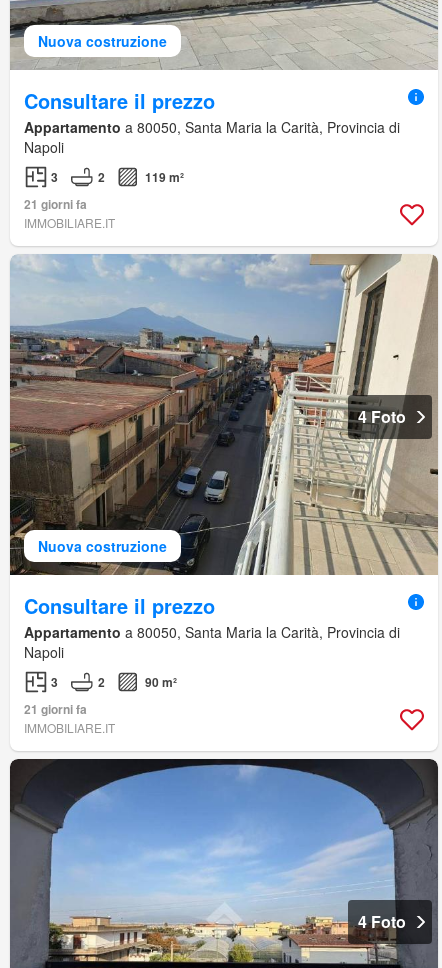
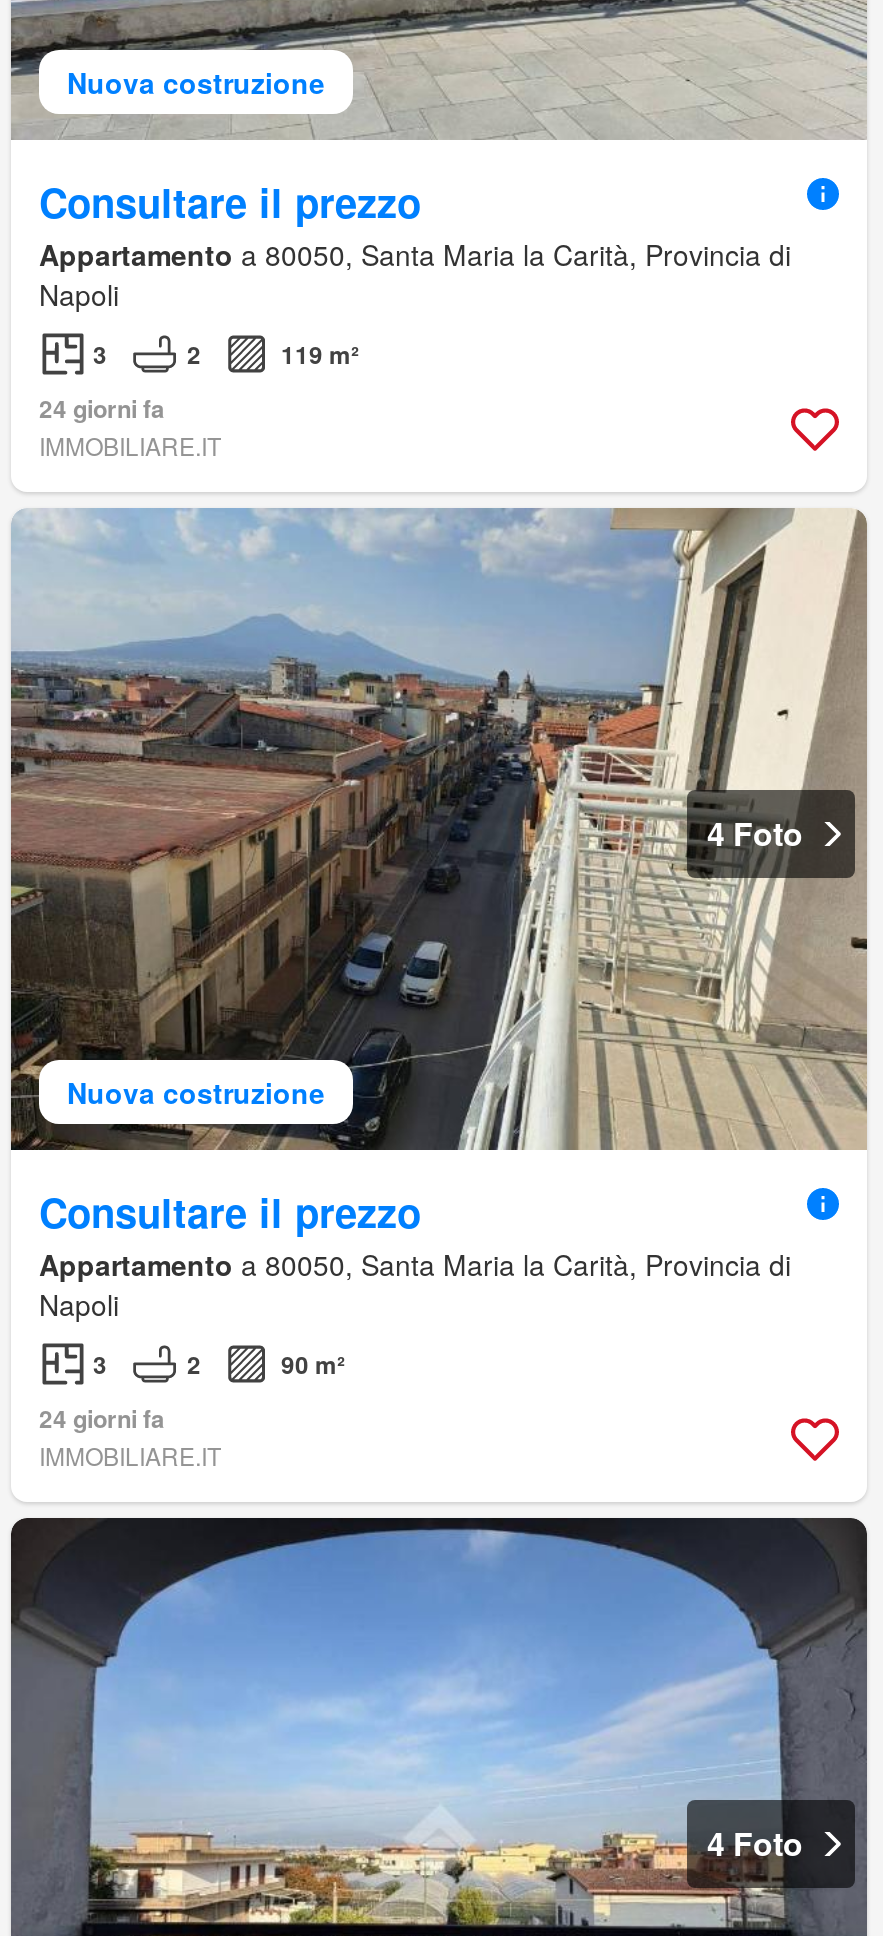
[24,195,87,213] 21 giorni fa -> [39,391,165,427] 24 giorni fa
[24,700,87,718] 21 giorni fa -> [39,1401,165,1437] 24 giorni fa

